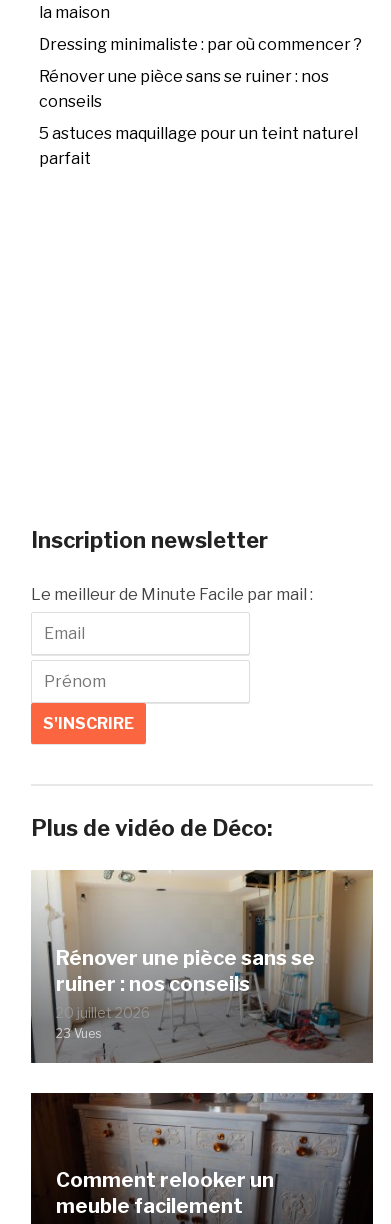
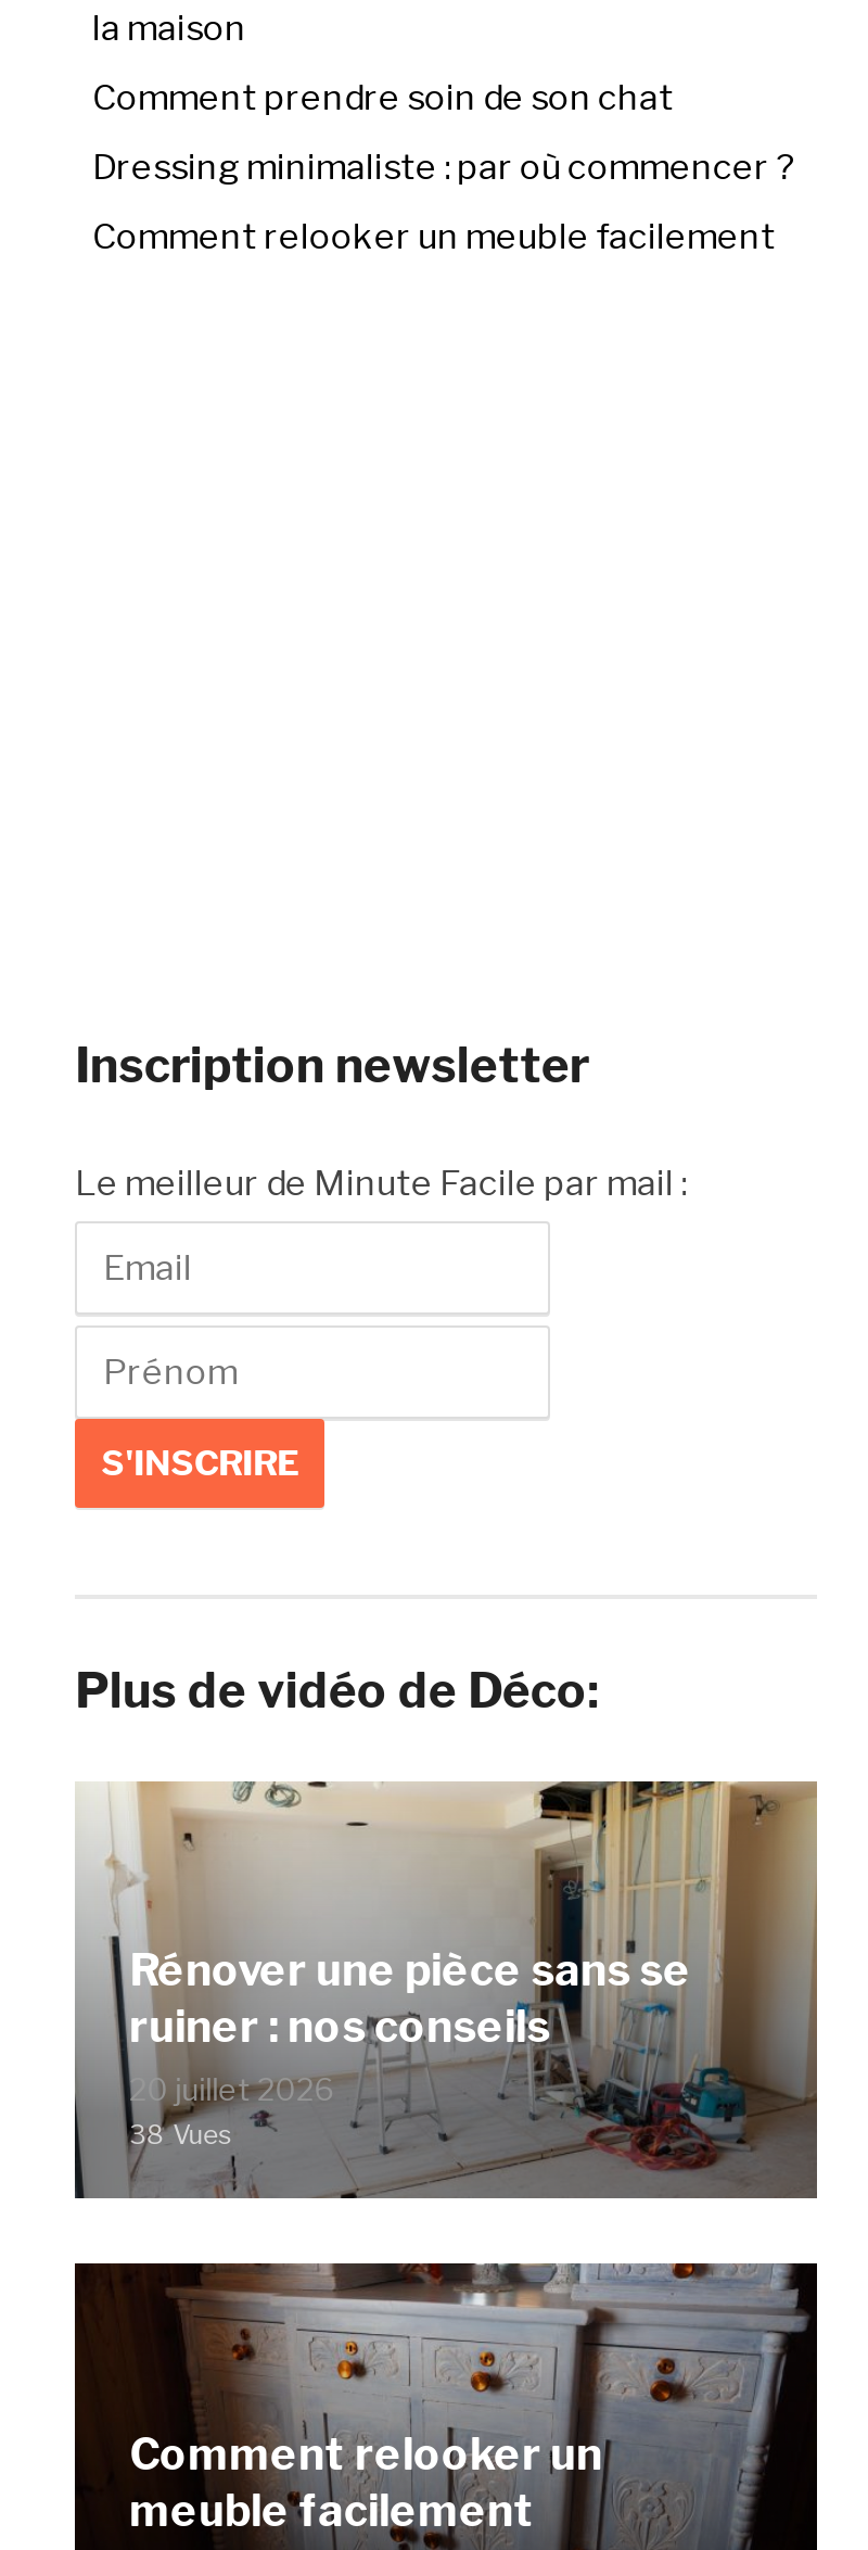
none -> [92,77,674,118] Comment prendre soin de son chat
moved [39,35,362,54] -> [92,146,793,187]: Dressing minimaliste : par où commencer ?
[39,67,358,168] Rénover une pièce sans se ruiner : nos | conseils | 5 astuces maquillage pour un teint naturel | parfait -> [92,216,776,257] Comment relooker un meuble facilement
[56,1025,101,1040] 23 Vues -> [129,2119,231,2151] 38 Vues

